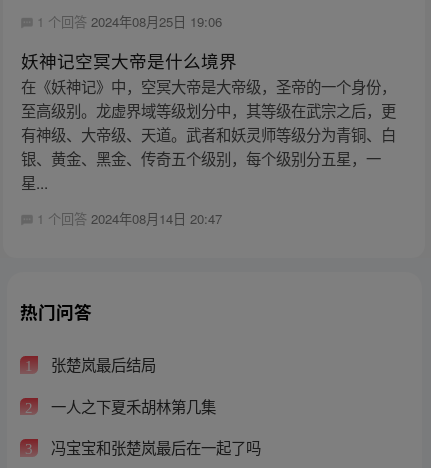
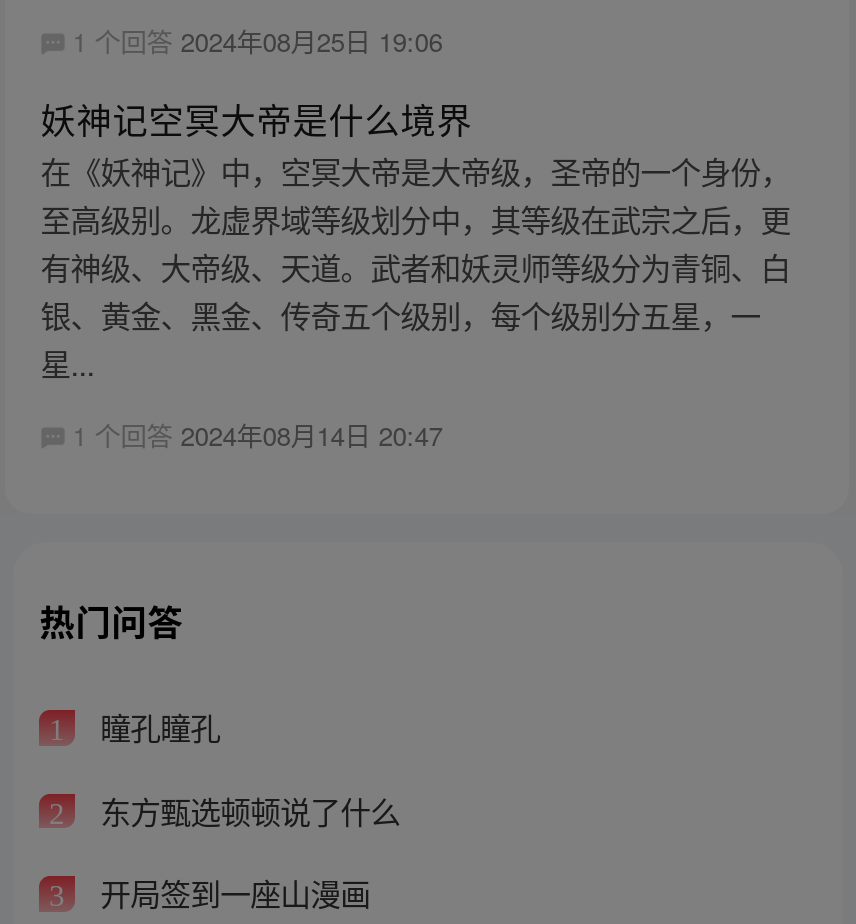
[47,353,156,375] 张楚岚最后结局 -> [92,705,220,749] 瞳孔瞳孔
[47,395,216,417] 一人之下夏禾胡林第几集 -> [92,788,400,832] 东方甄选顿顿说了什么
[47,436,261,458] 冯宝宝和张楚岚最后在一起了吗 -> [92,871,370,915] 开局签到一座山漫画

